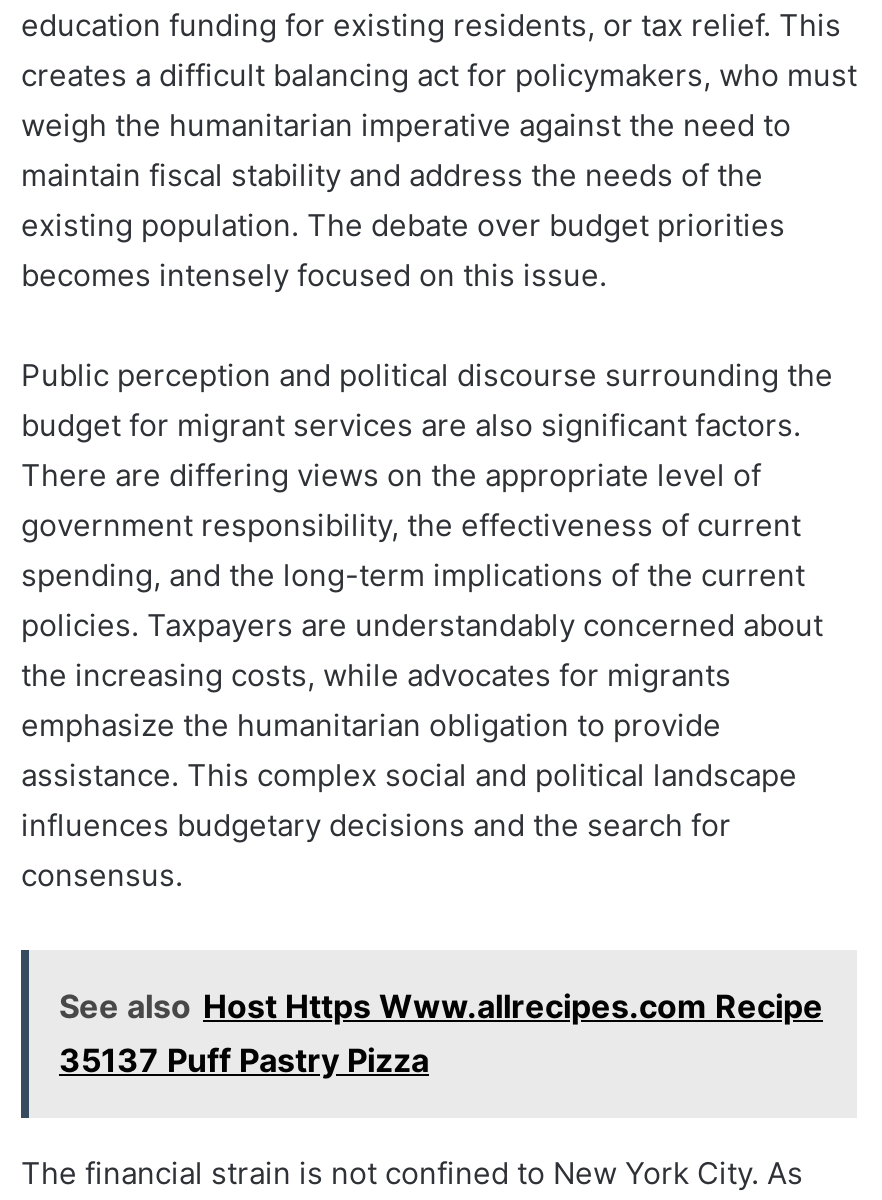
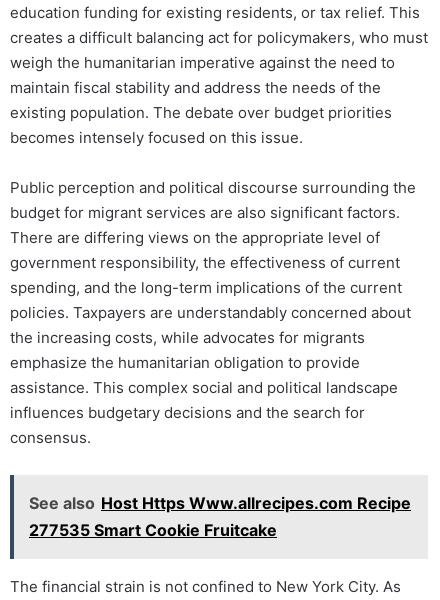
[59,1041,429,1081] 35137 Puff Pastry Pizza -> [29,520,277,540] 277535 Smart Cookie Fruitcake

